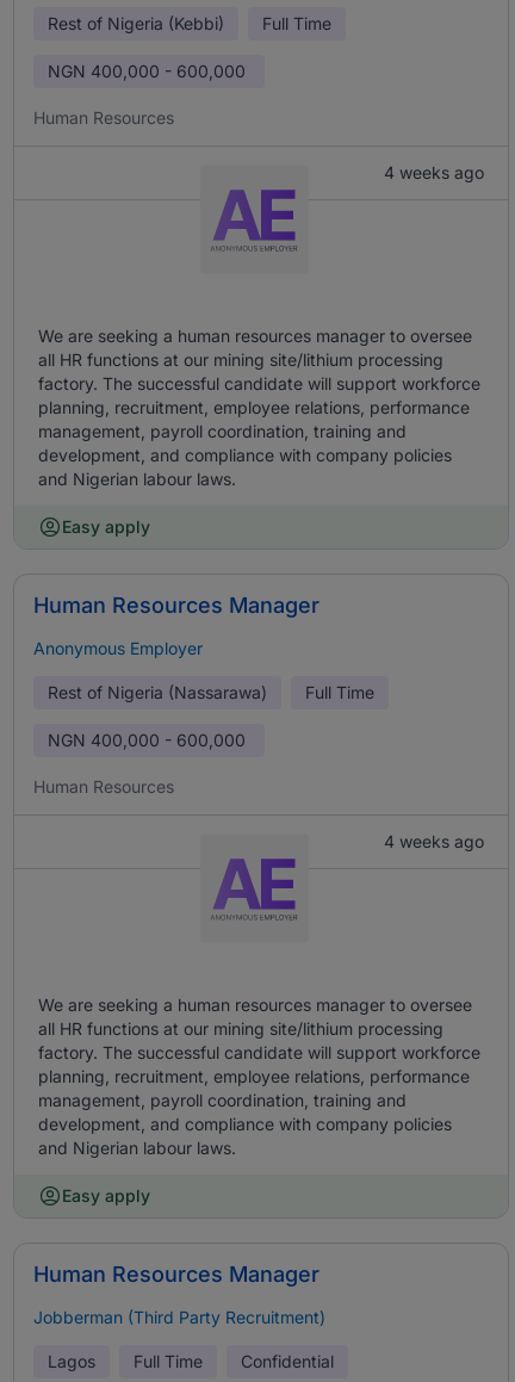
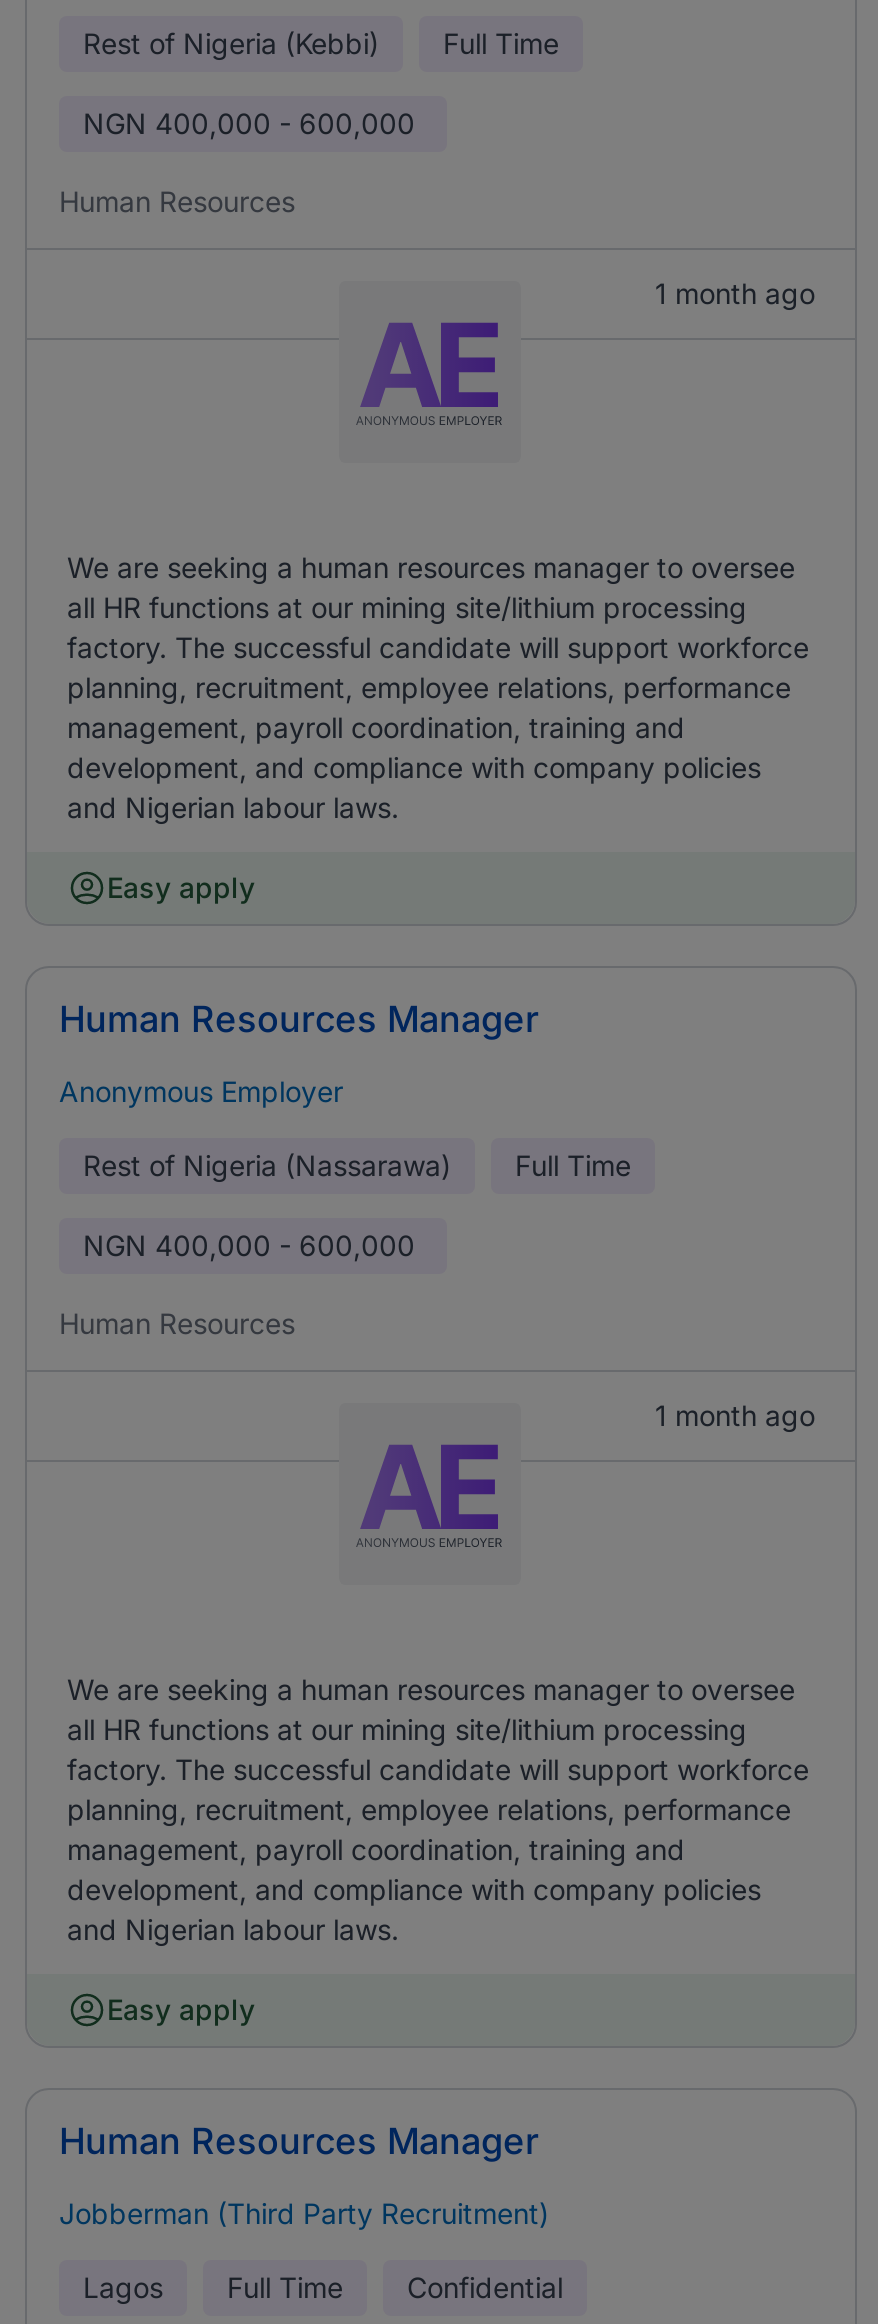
[384,162,484,182] 4 weeks ago -> [655,276,815,310] 1 month ago
[384,831,484,851] 4 weeks ago -> [655,1398,815,1432] 1 month ago

